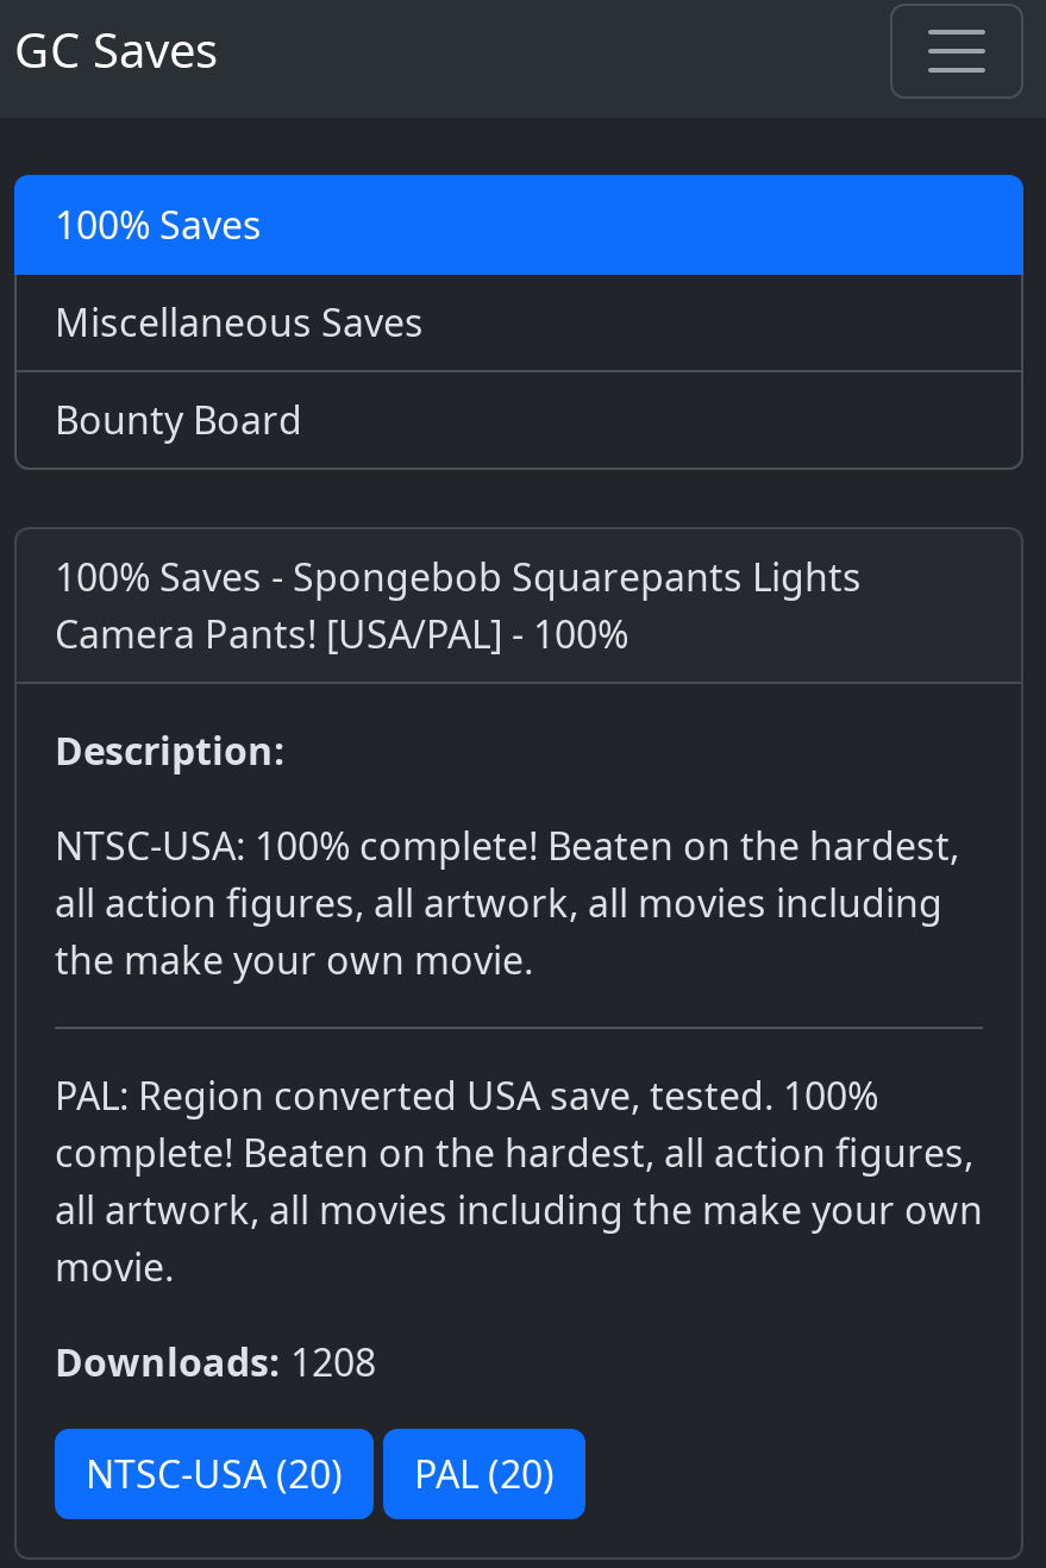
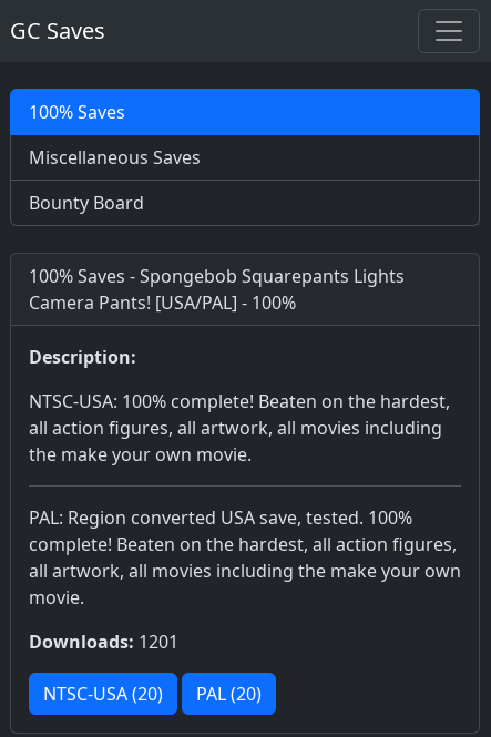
[55,1336,376,1388] Downloads: 1208 -> [29,629,178,654] Downloads: 1201

